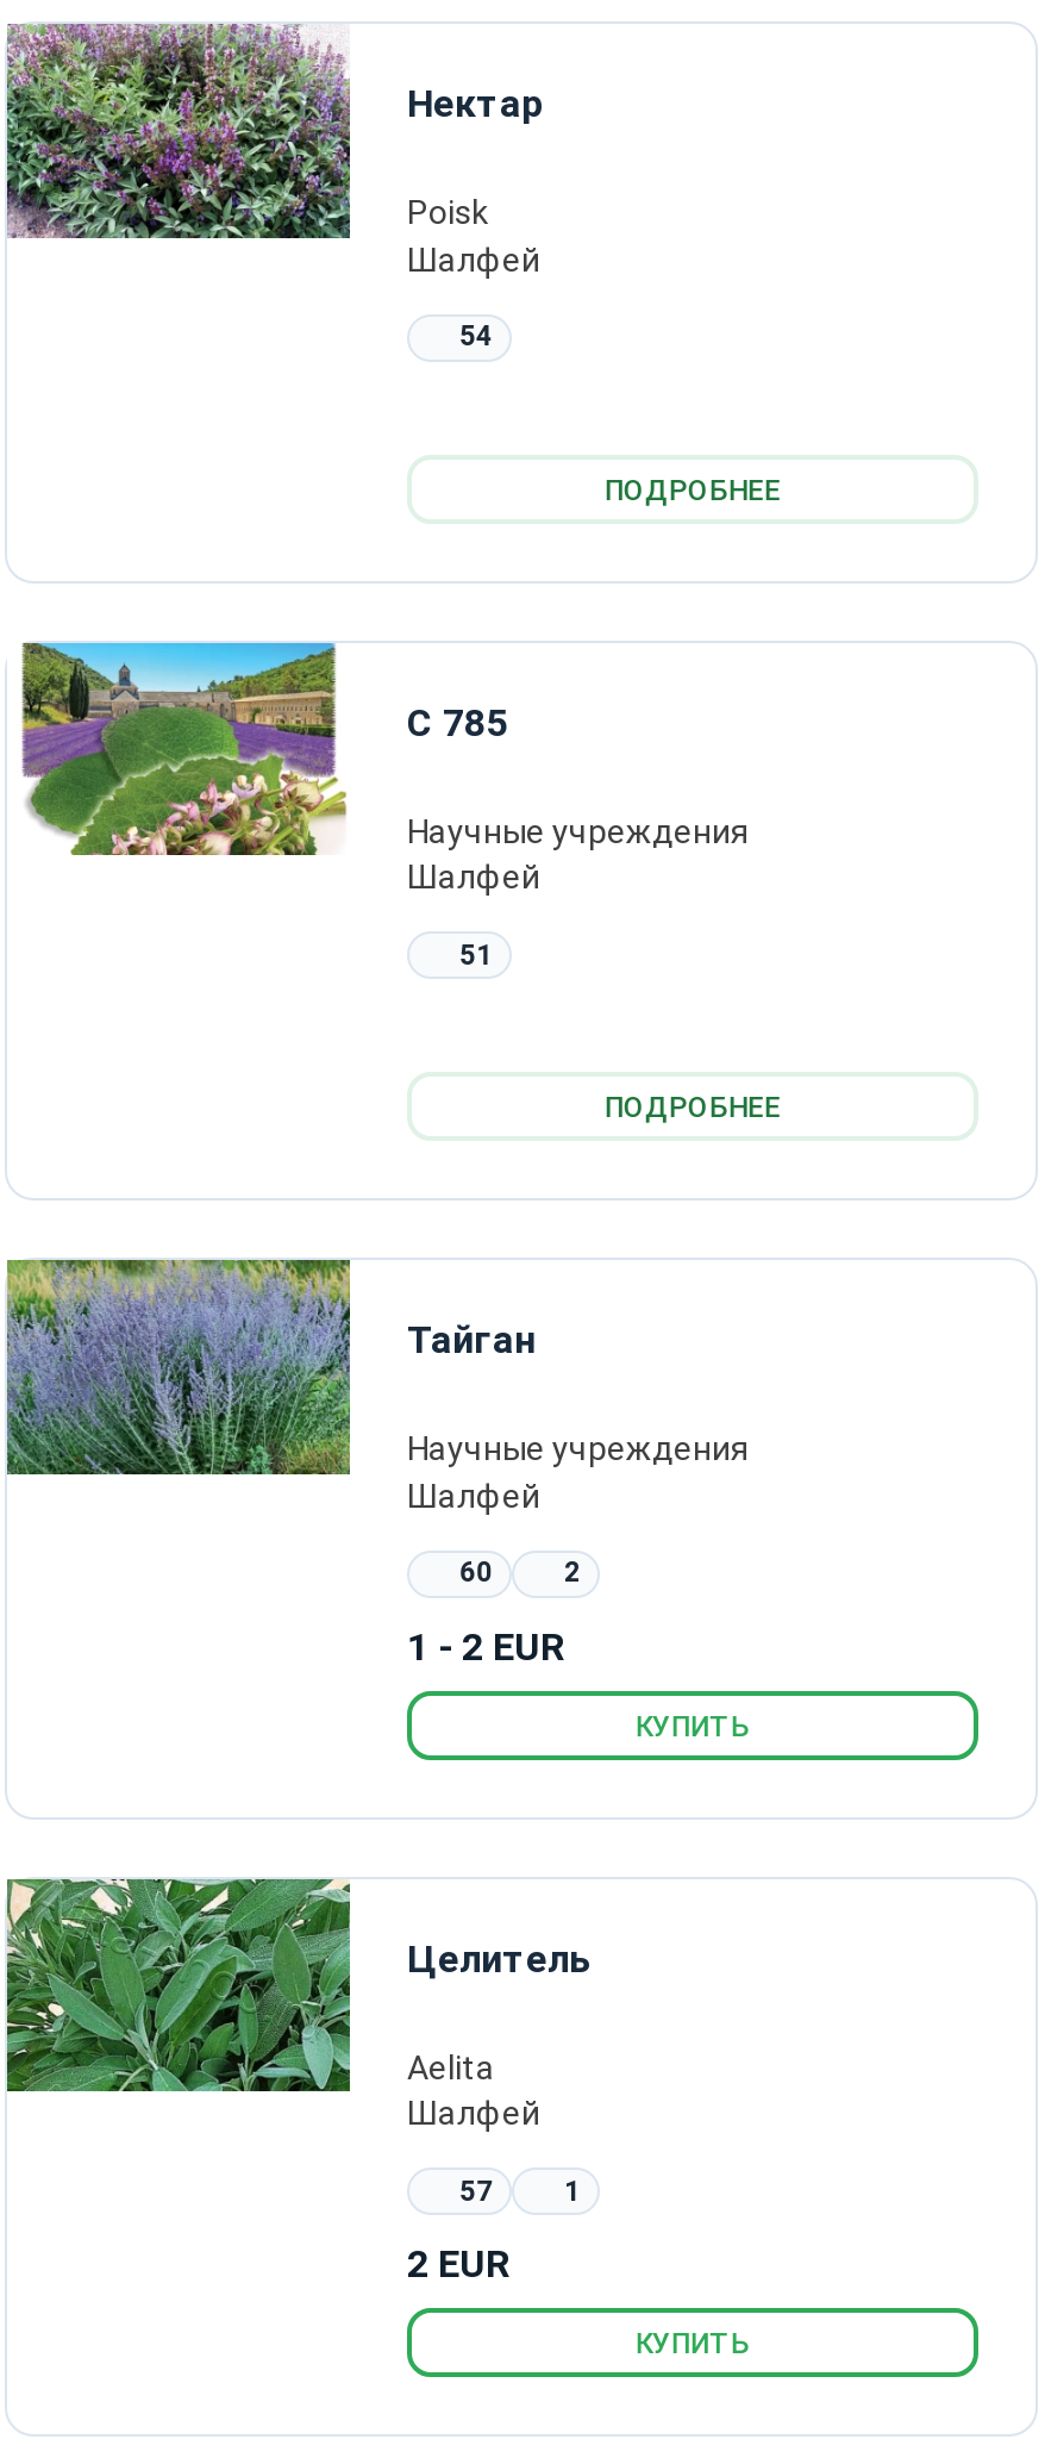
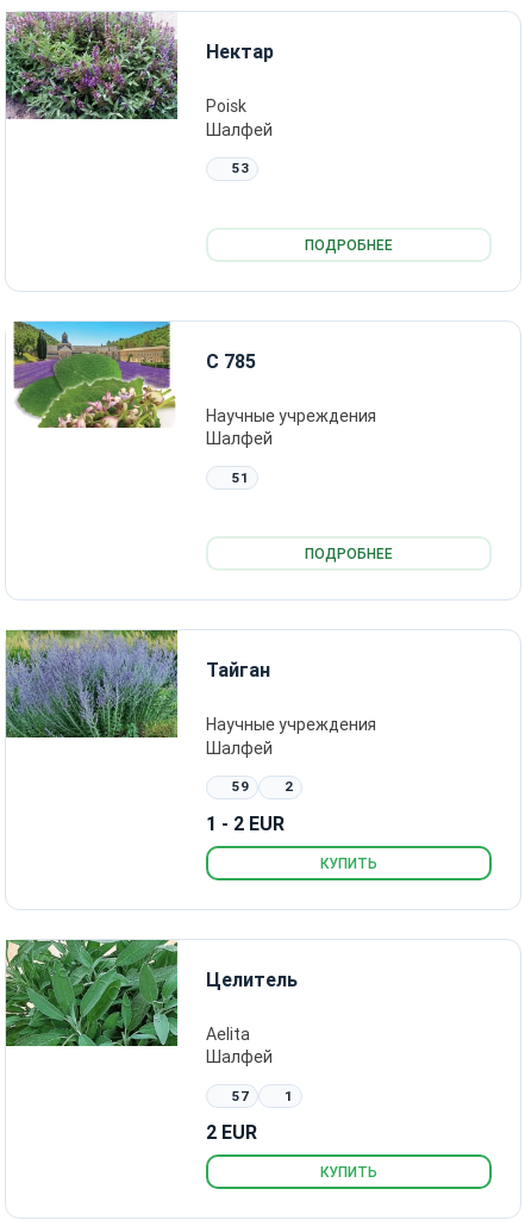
[460,320,493,353] 54 -> [232,160,249,177] 53
[460,1556,493,1589] 60 -> [232,778,249,795] 59

